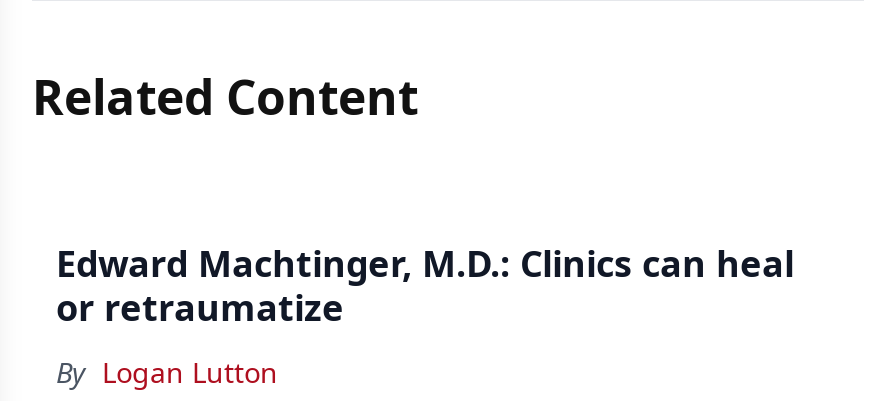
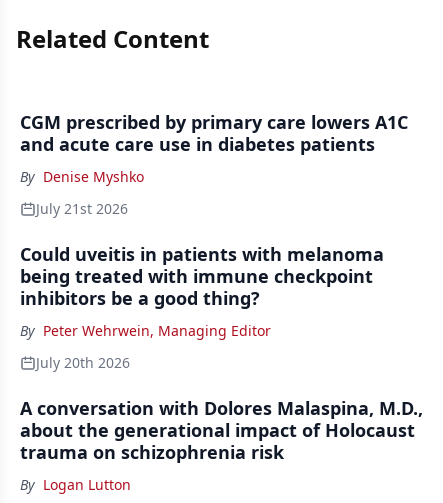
[56,238,794,330] Edward Machtinger, M.D.: Clinics can heal | or retraumatize -> [20,110,423,464] CGM prescribed by primary care lowers A1C | and acute care use in diabetes patients | By Denise Myshko | July 21st 2026 | Could uveitis in patients with melanoma | being treated with immune checkpoint | inhibitors be a good thing? | By Peter Wehrwein, Managing Editor | July 20th 2026 | A conversation with Dolores Malaspina, M.D., | about the generational impact of Holocaust | trauma on schizophrenia risk

